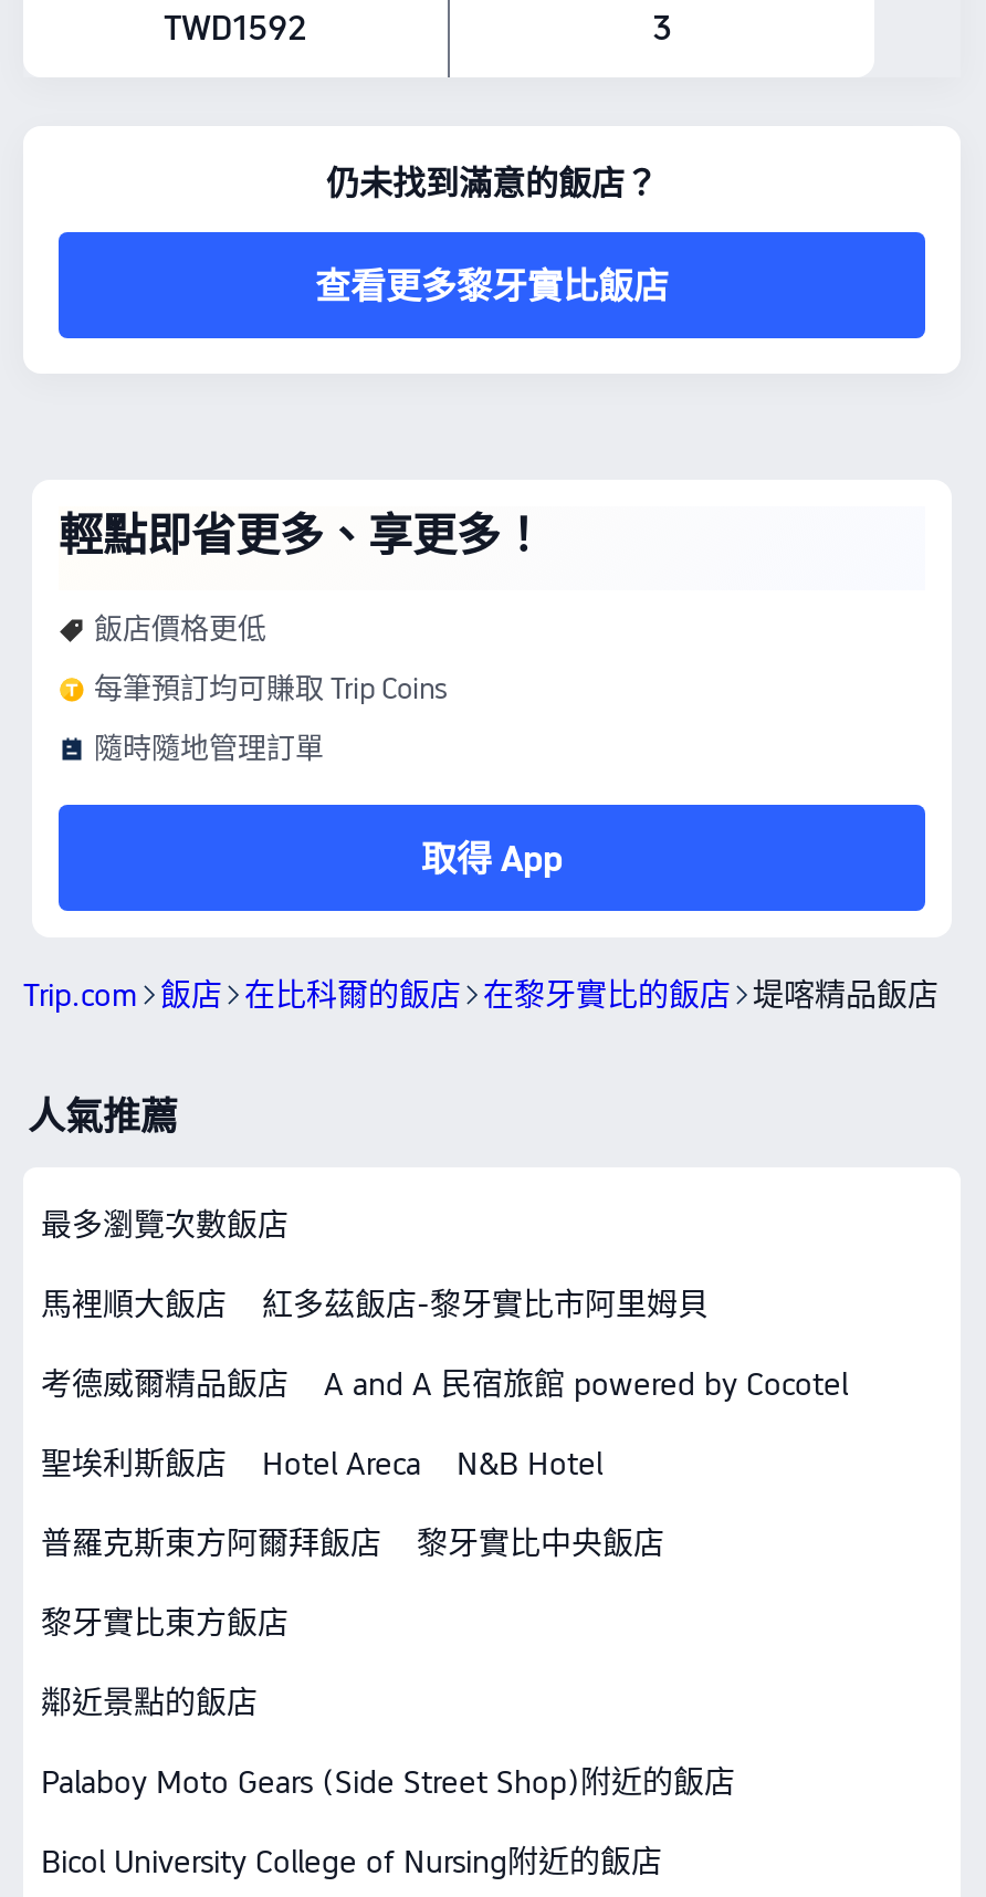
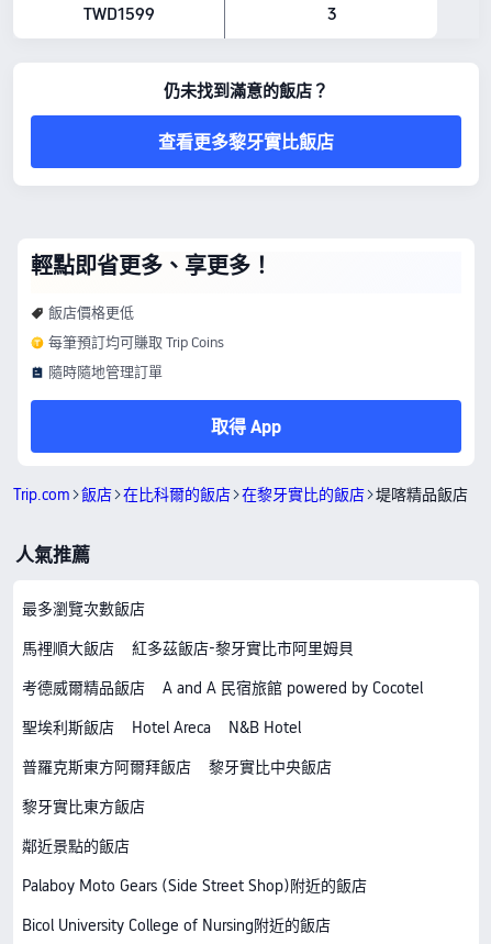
[164,9,306,49] TWD1592 -> [83,4,154,24] TWD1599

